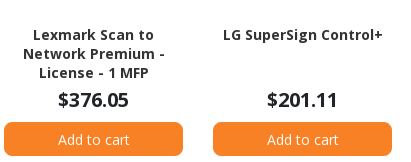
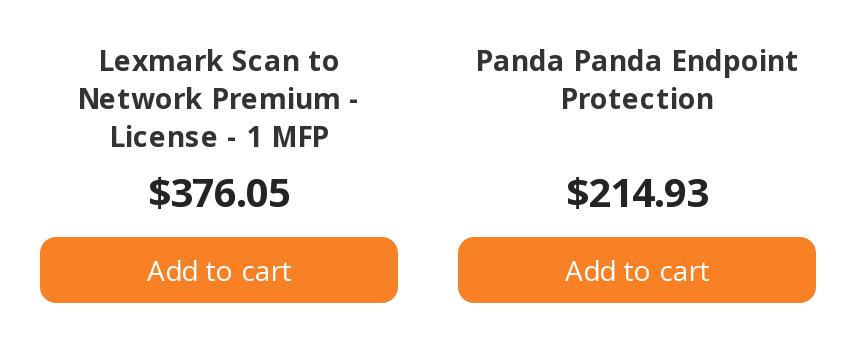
[222,24,382,43] LG SuperSign Control+ -> [475,40,799,116] Panda Panda Endpoint | Protection
[267,86,338,113] $201.11 -> [566,164,708,218] $214.93

